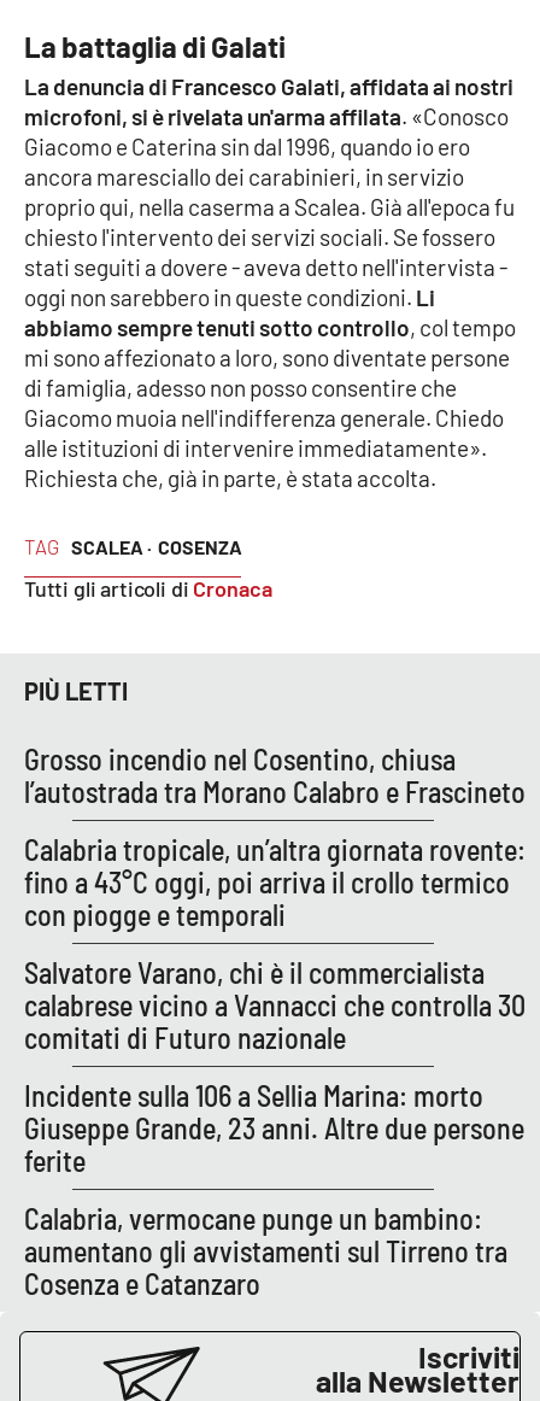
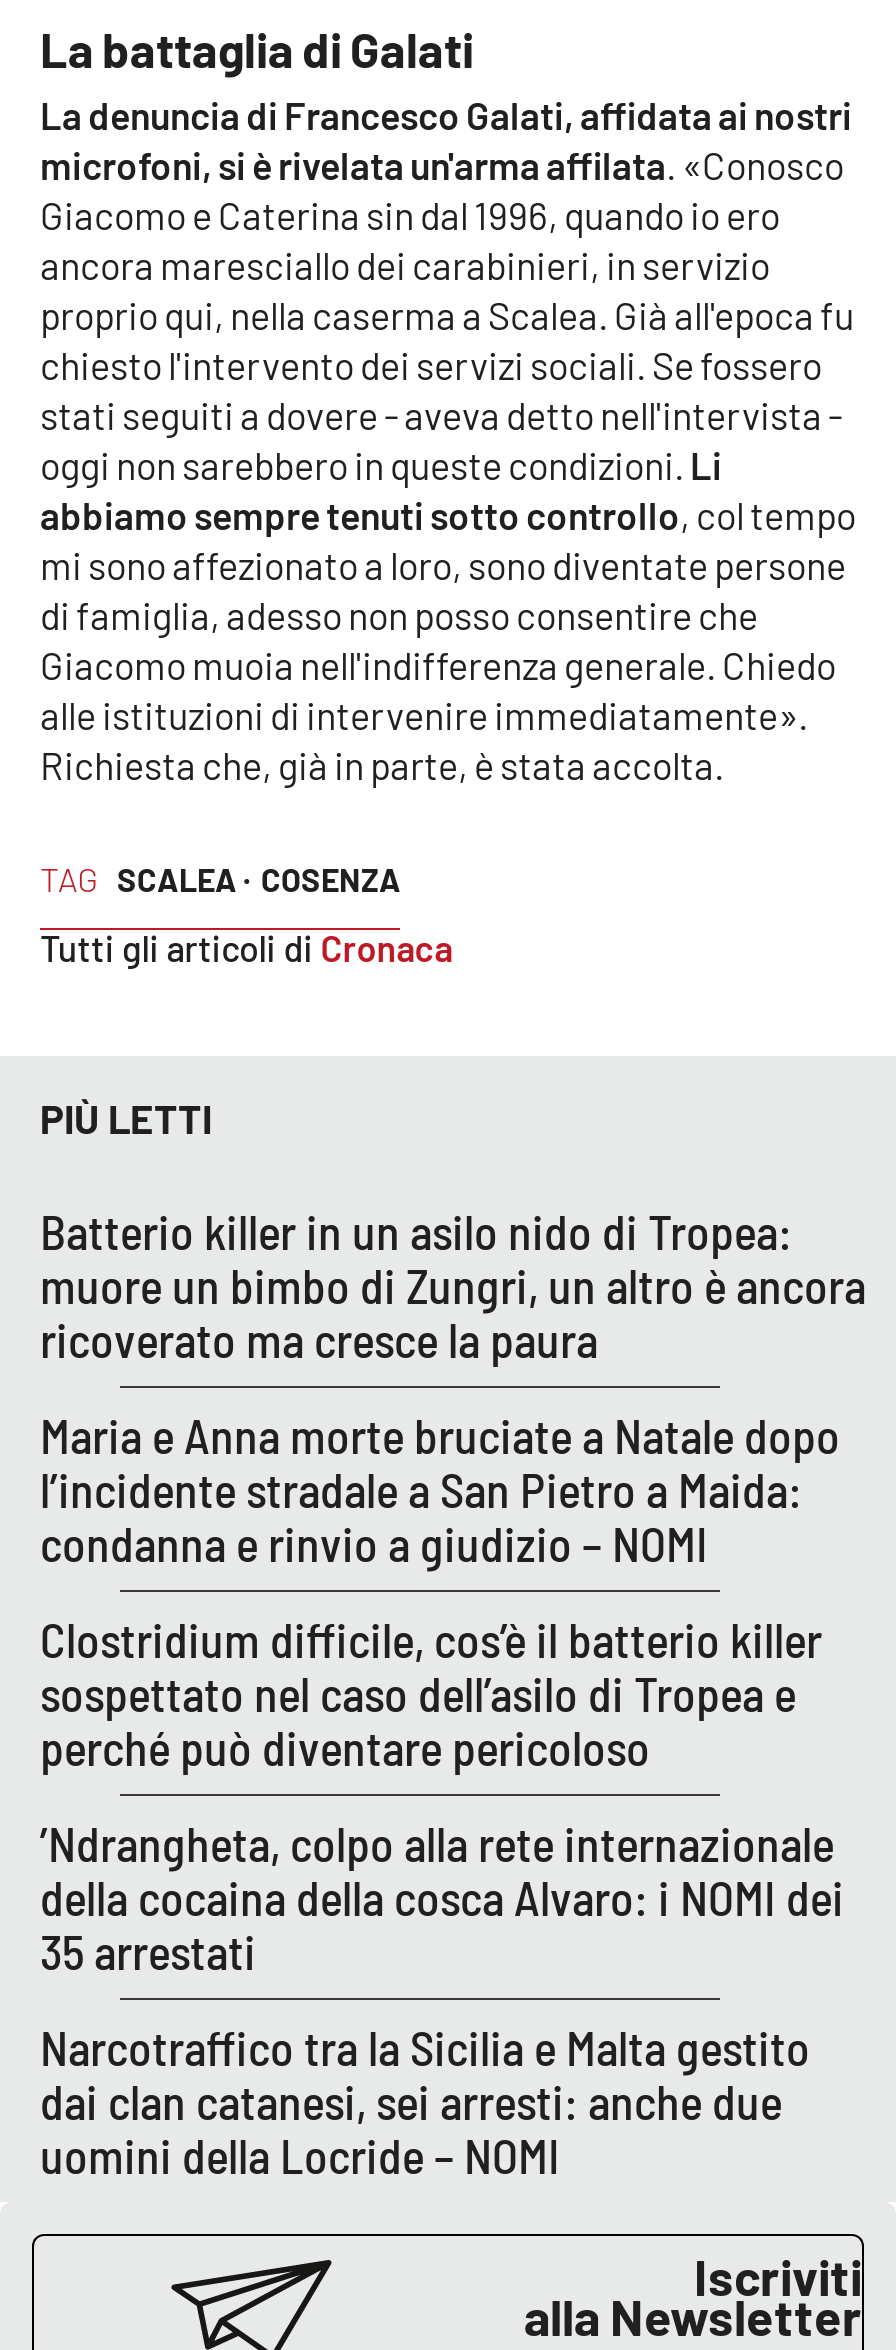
[24,741,526,809] Grosso incendio nel Cosentino, chiusa | l’autostrada tra Morano Calabro e Frascineto -> [40,1201,866,1367] Batterio killer in un asilo nido di Tropea: | muore un bimbo di Zungri, un altro è ancora | ricoverato ma cresce la paura
[24,831,526,932] Calabria tropicale, un’altra giornata rovente: | fino a 43°C oggi, poi arriva il crollo termico | con piogge e temporali -> [40,1405,840,1571] Maria e Anna morte bruciate a Natale dopo | l’incidente stradale a San Pietro a Maida: | condanna e rinvio a giudizio – NOMI
[24,954,526,1054] Salvatore Varano, chi è il commercialista | calabrese vicino a Vannacci che controlla 30 | comitati di Futuro nazionale -> [40,1609,822,1775] Clostridium difficile, cos’è il batterio killer | sospettato nel caso dell’asilo di Tropea e | perché può diventare pericoloso
[24,1077,524,1177] Incidente sulla 106 a Sellia Marina: morto | Giuseppe Grande, 23 anni. Altre due persone | ferite -> [40,1813,844,1979] ’Ndrangheta, colpo alla rete internazionale | della cocaina della cosca Alvaro: i NOMI dei | 35 arrestati
[24,1200,507,1300] Calabria, vermocane punge un bambino: | aumentano gli avvistamenti sul Tirreno tra | Cosenza e Catanzaro -> [40,2017,810,2183] Narcotraffico tra la Sicilia e Malta gestito | dai clan catanesi, sei arresti: anche due | uomini della Locride – NOMI

